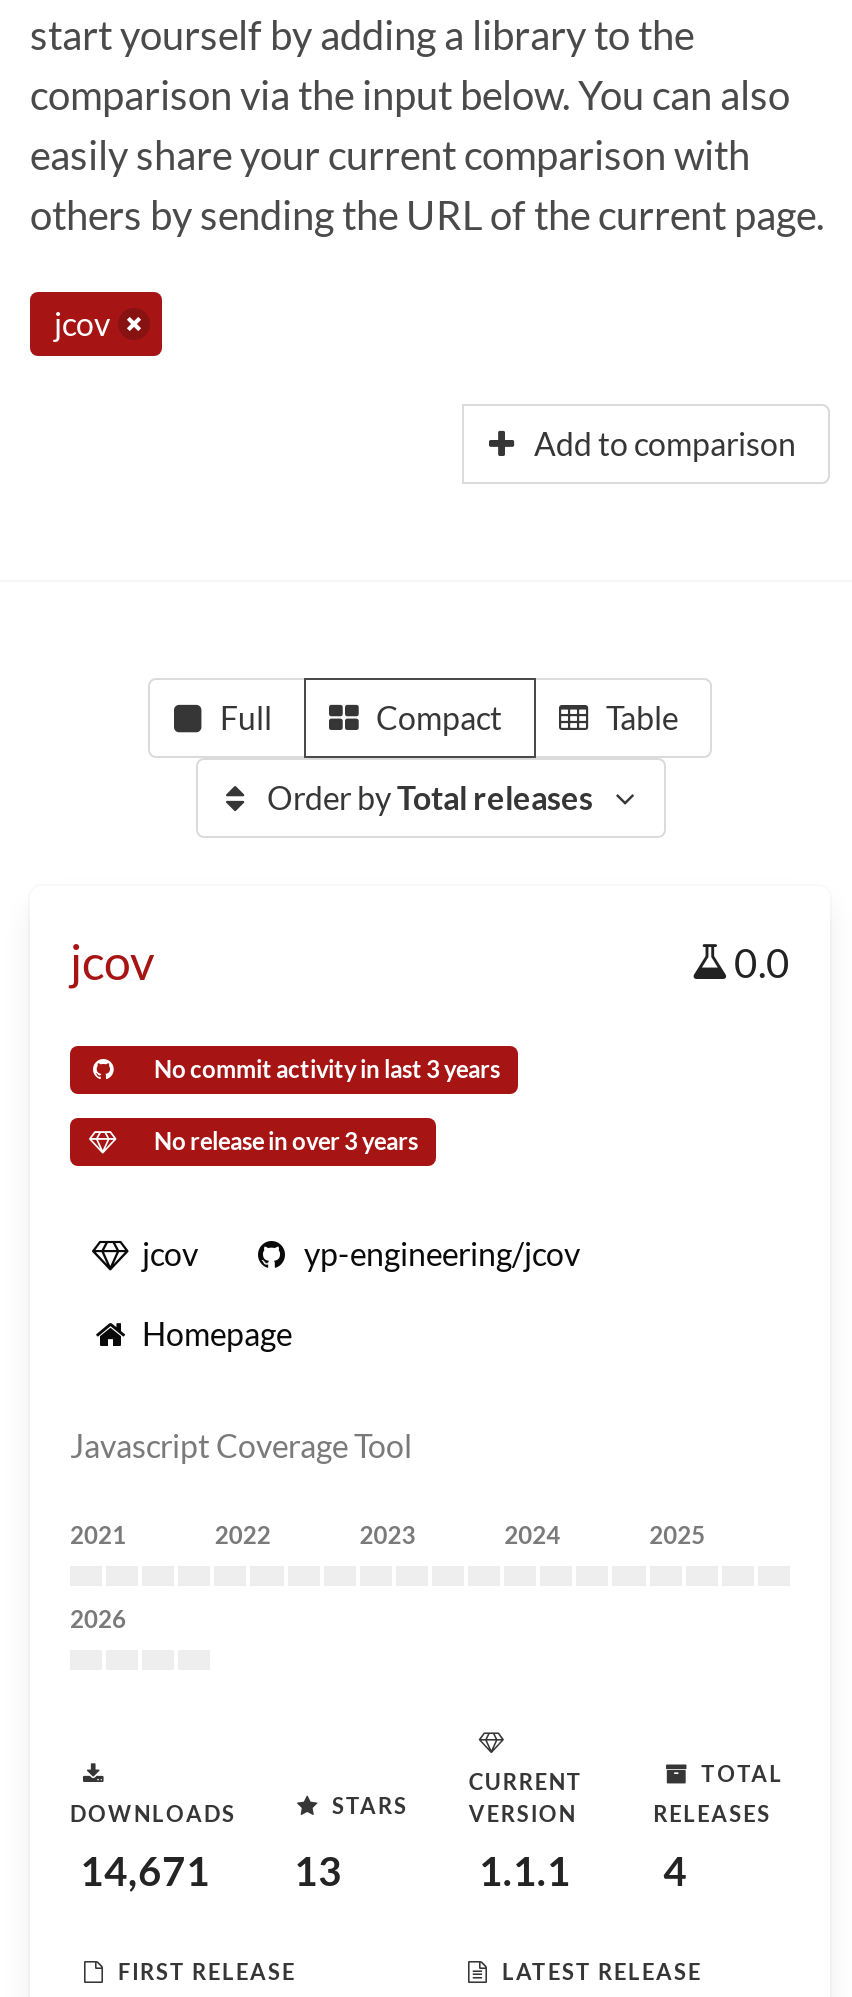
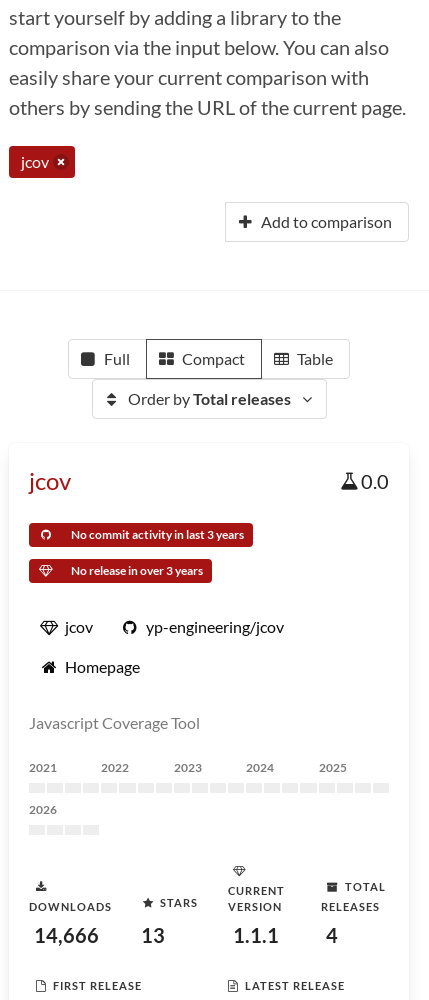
[80,1846,342,1894] 14,671 13 -> [34,923,165,947] 14,666 13

